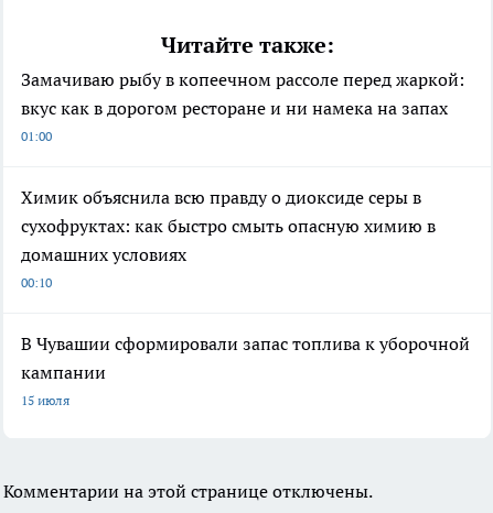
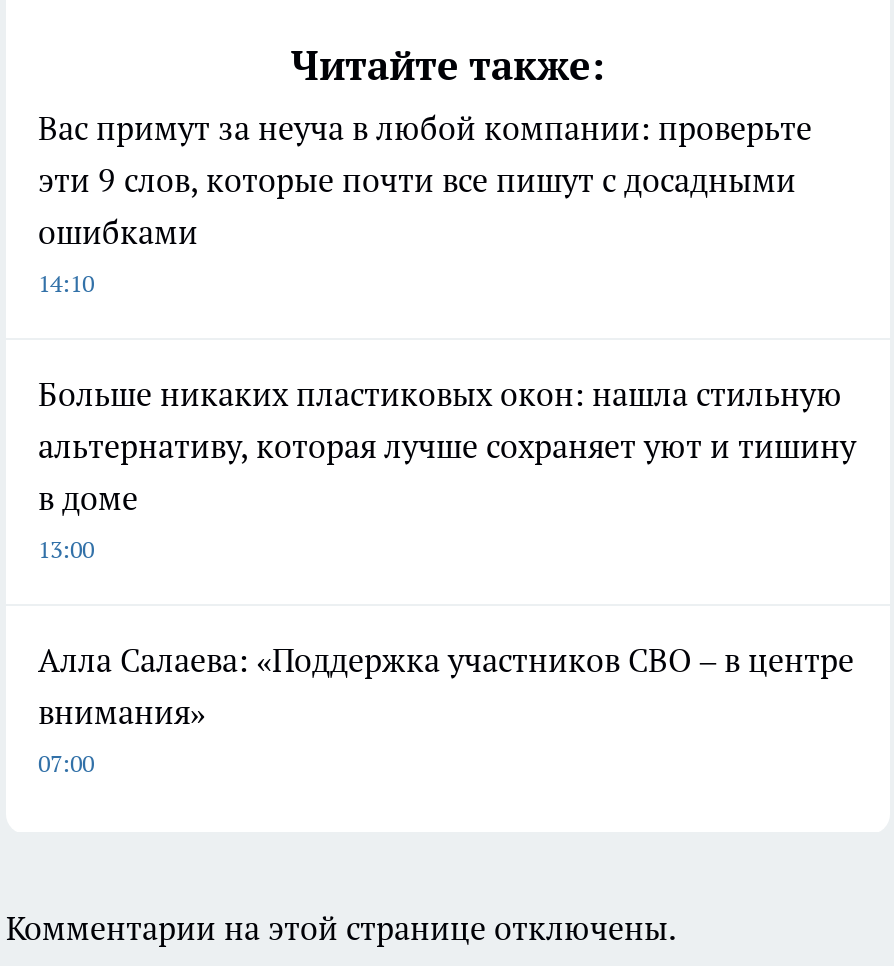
[21,68,464,144] Замачиваю рыбу в копеечном рассоле перед жаркой: | вкус как в дорогом ресторане и ни намека на запах | 01:00 -> [38,107,812,297] Вас примут за неуча в любой компании: проверьте | эти 9 слов, которые почти все пишут с досадными | ошибками | 14:10
[21,186,436,290] Химик объяснила всю правду о диоксиде серы в | сухофруктах: как быстро смыть опасную химию в | домашних условиях | 00:10 -> [38,373,856,563] Больше никаких пластиковых окон: нашла стильную | альтернативу, которая лучше сохраняет уют и тишину | в доме | 13:00
[21,332,470,408] В Чувашии сформировали запас топлива к уборочной | кампании | 15 июля -> [38,639,854,777] Алла Салаева: «Поддержка участников СВО – в центре | внимания» | 07:00

